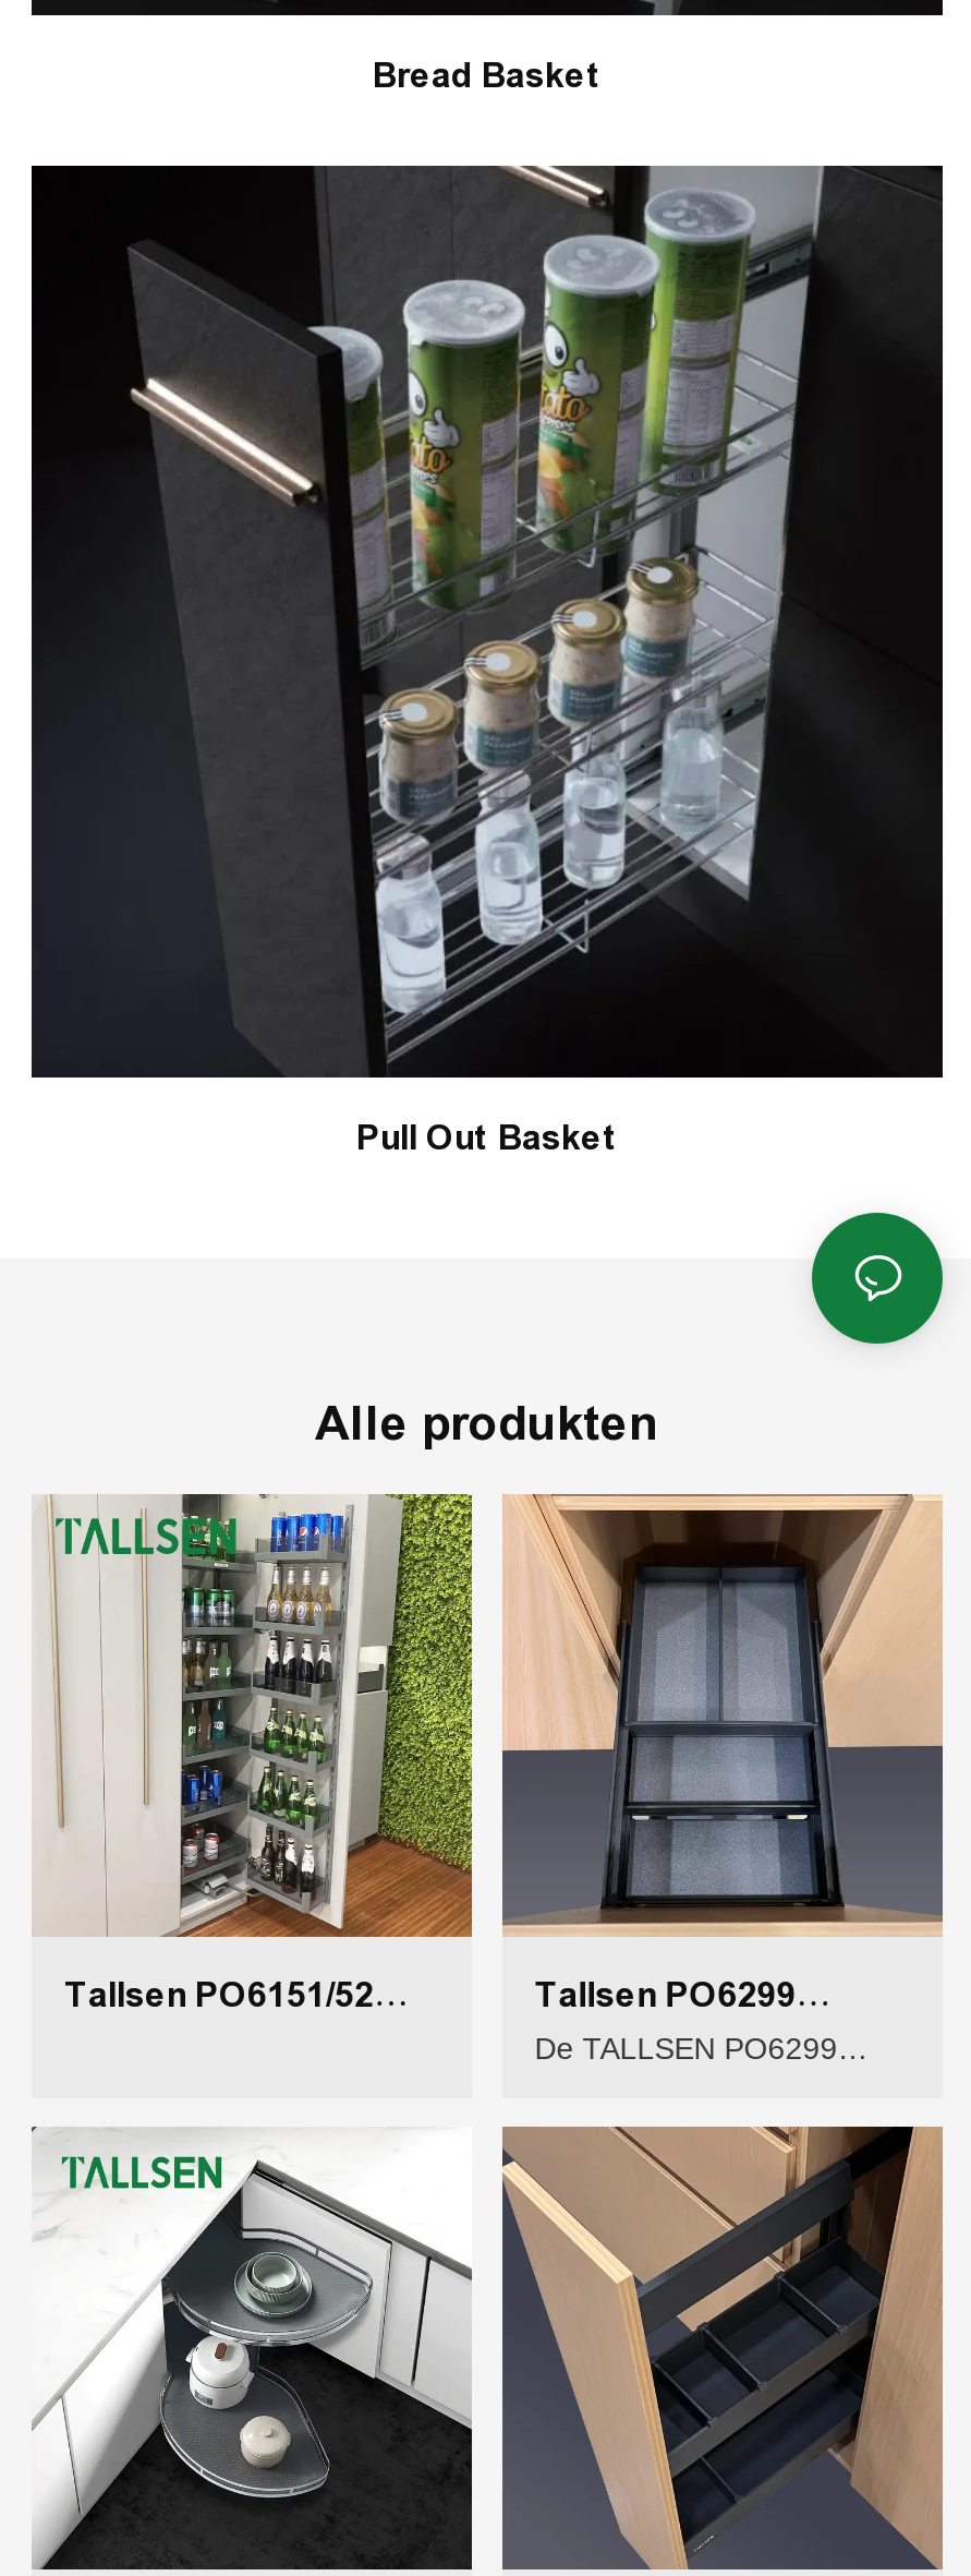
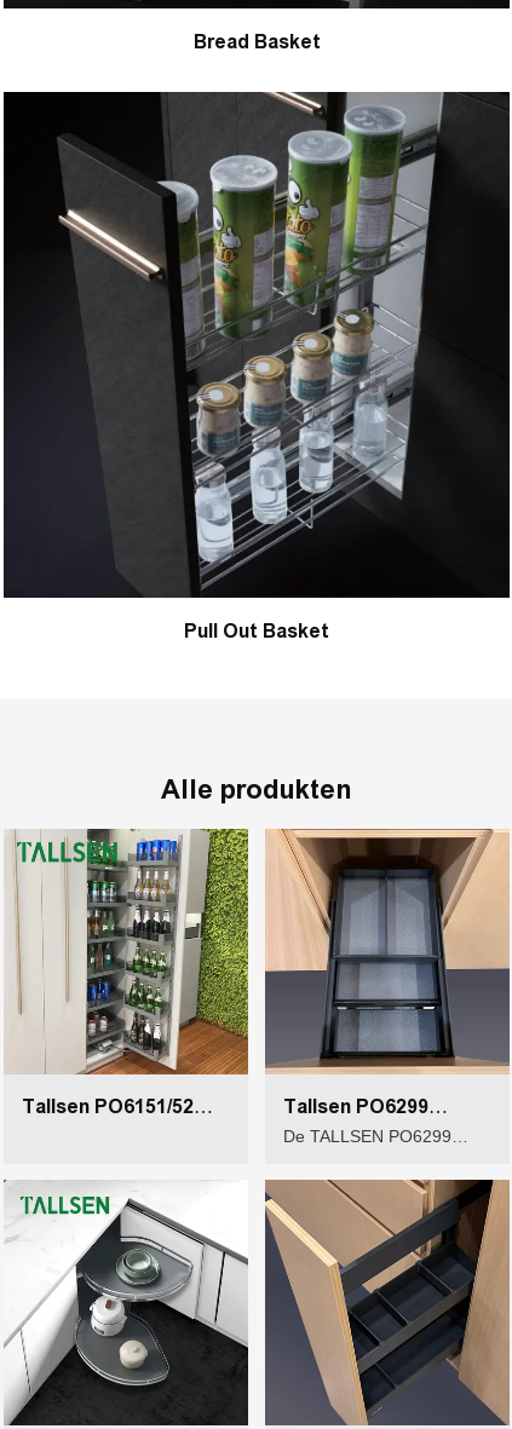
[810,1211,945,1346] [image] -> none

